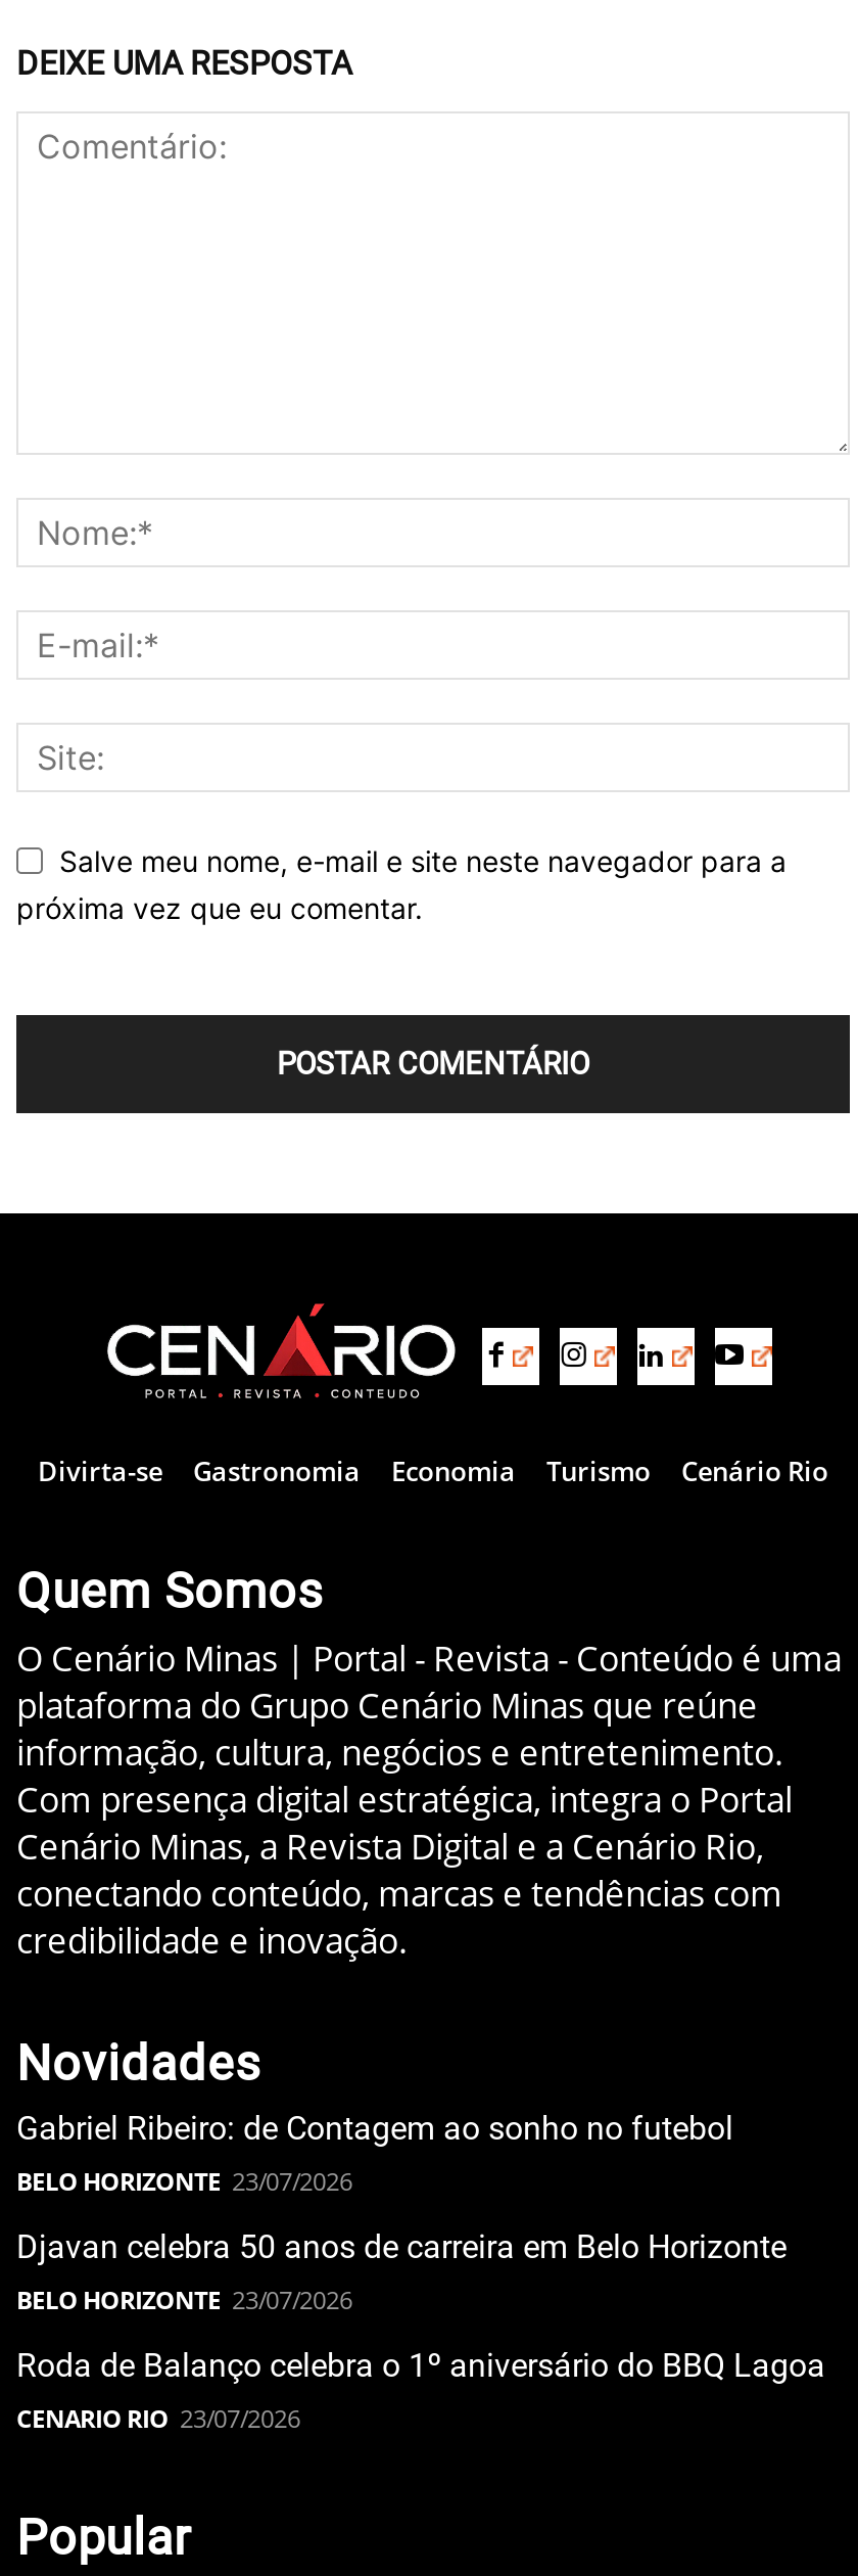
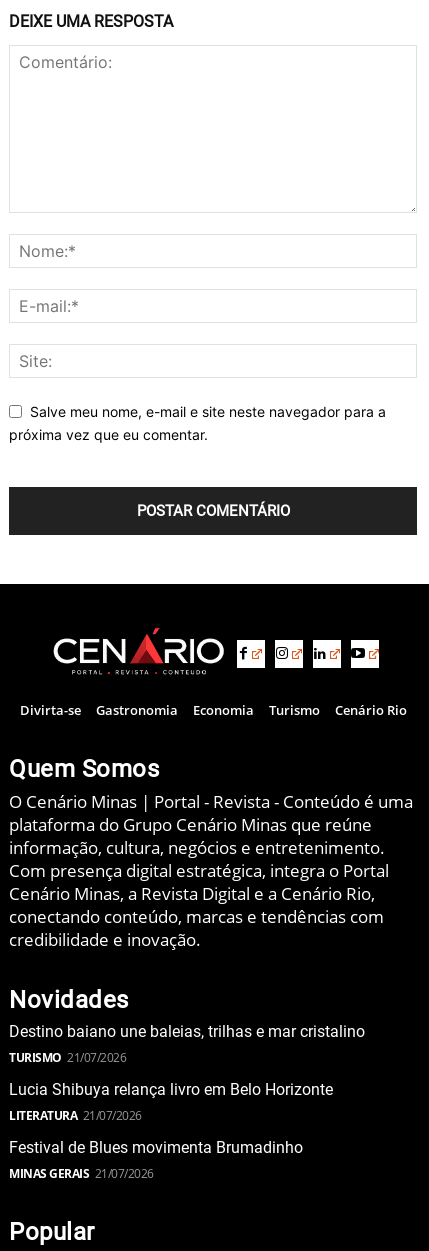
[16,2108,733,2198] Gabriel Ribeiro: de Contagem ao sonho no futebol | BELO HORIZONTE 23/07/2026 -> [9,1022,365,1066] Destino baiano une baleias, trilhas e mar cristalino | TURISMO 21/07/2026
[16,2227,786,2317] Djavan celebra 50 anos de carreira em Belo Horizonte | BELO HORIZONTE 23/07/2026 -> [9,1080,333,1124] Lucia Shibuya relança livro em Belo Horizonte | LITERATURA 21/07/2026
[16,2346,825,2436] Roda de Balanço celebra o 1º aniversário do BBQ Lagoa | CENARIO RIO 23/07/2026 -> [9,1138,303,1182] Festival de Blues movimenta Brumadinho | MINAS GERAIS 21/07/2026

